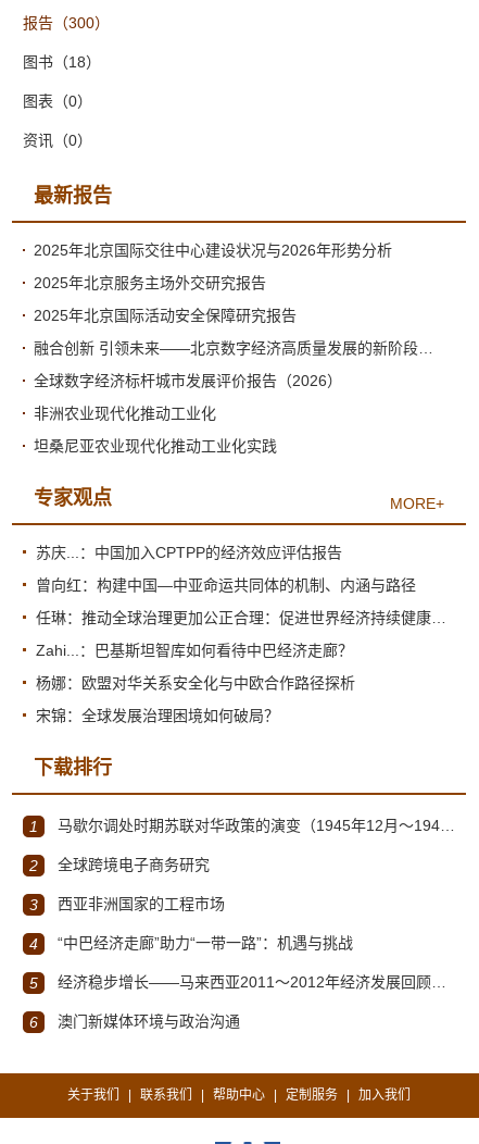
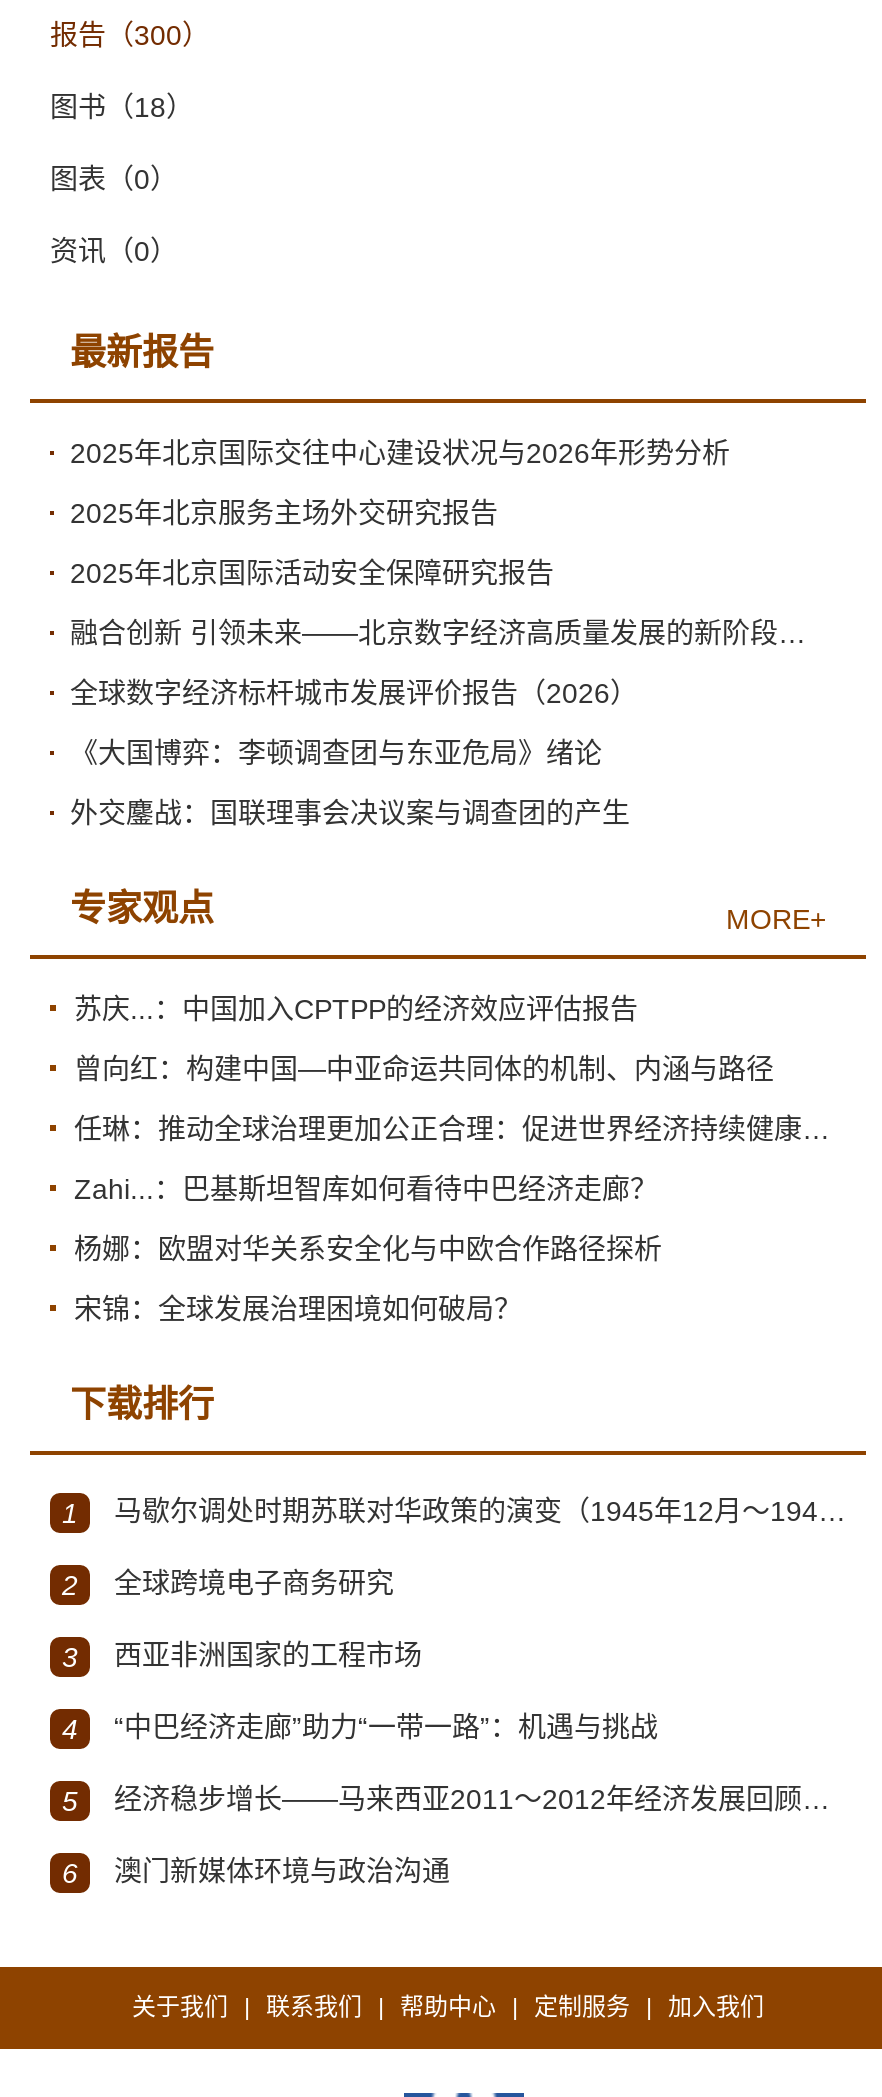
[34,404,216,421] 非洲农业现代化推动工业化 -> [70,736,602,768] 《大国博弈：李顿调查团与东亚危局》绪论
[34,437,277,454] 坦桑尼亚农业现代化推动工业化实践 -> [70,796,630,828] 外交鏖战：国联理事会决议案与调查团的产生

